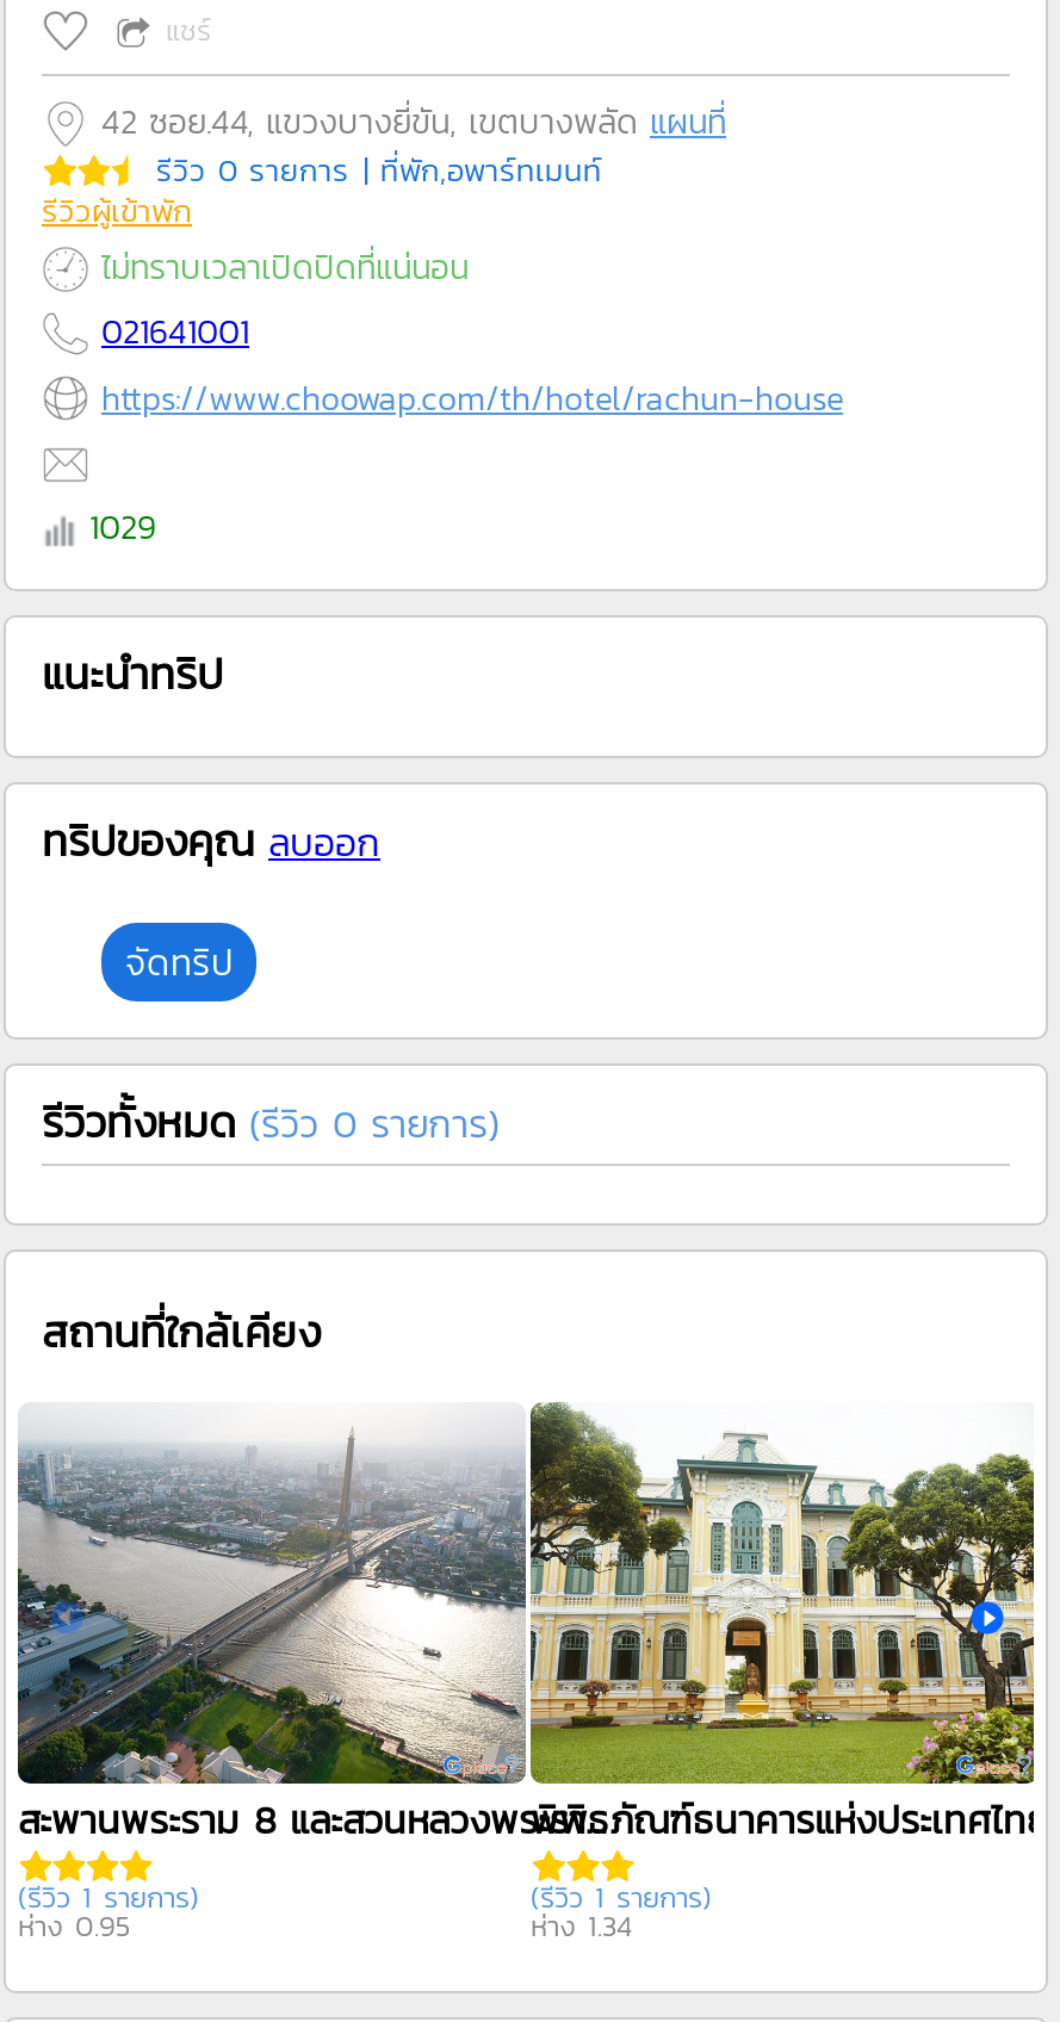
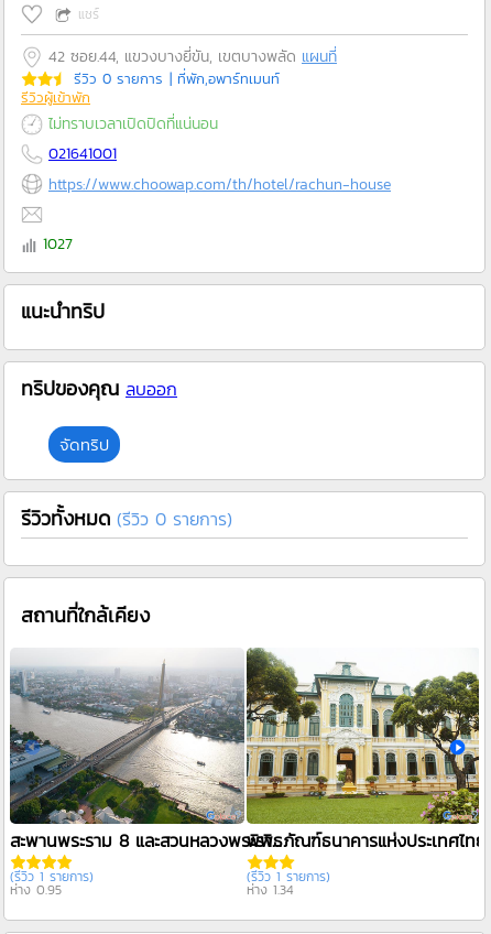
[89,504,156,554] 1029 -> [43,233,73,256] 1027

